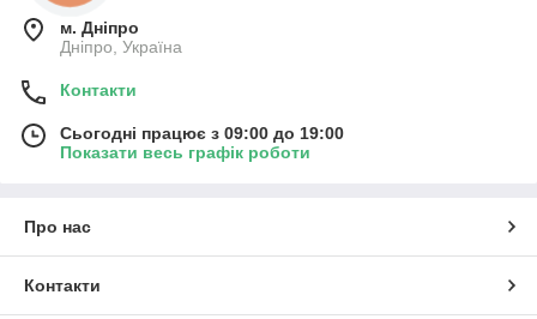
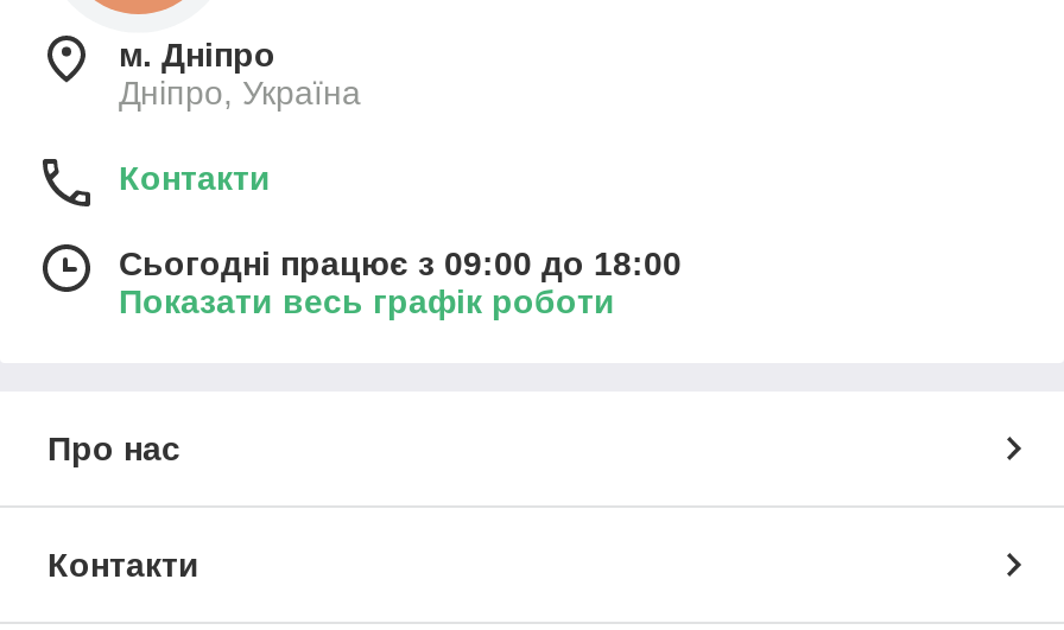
[60,123,344,143] Сьогодні працює з 09:00 до 19:00 -> [119,244,682,282] Сьогодні працює з 09:00 до 18:00

